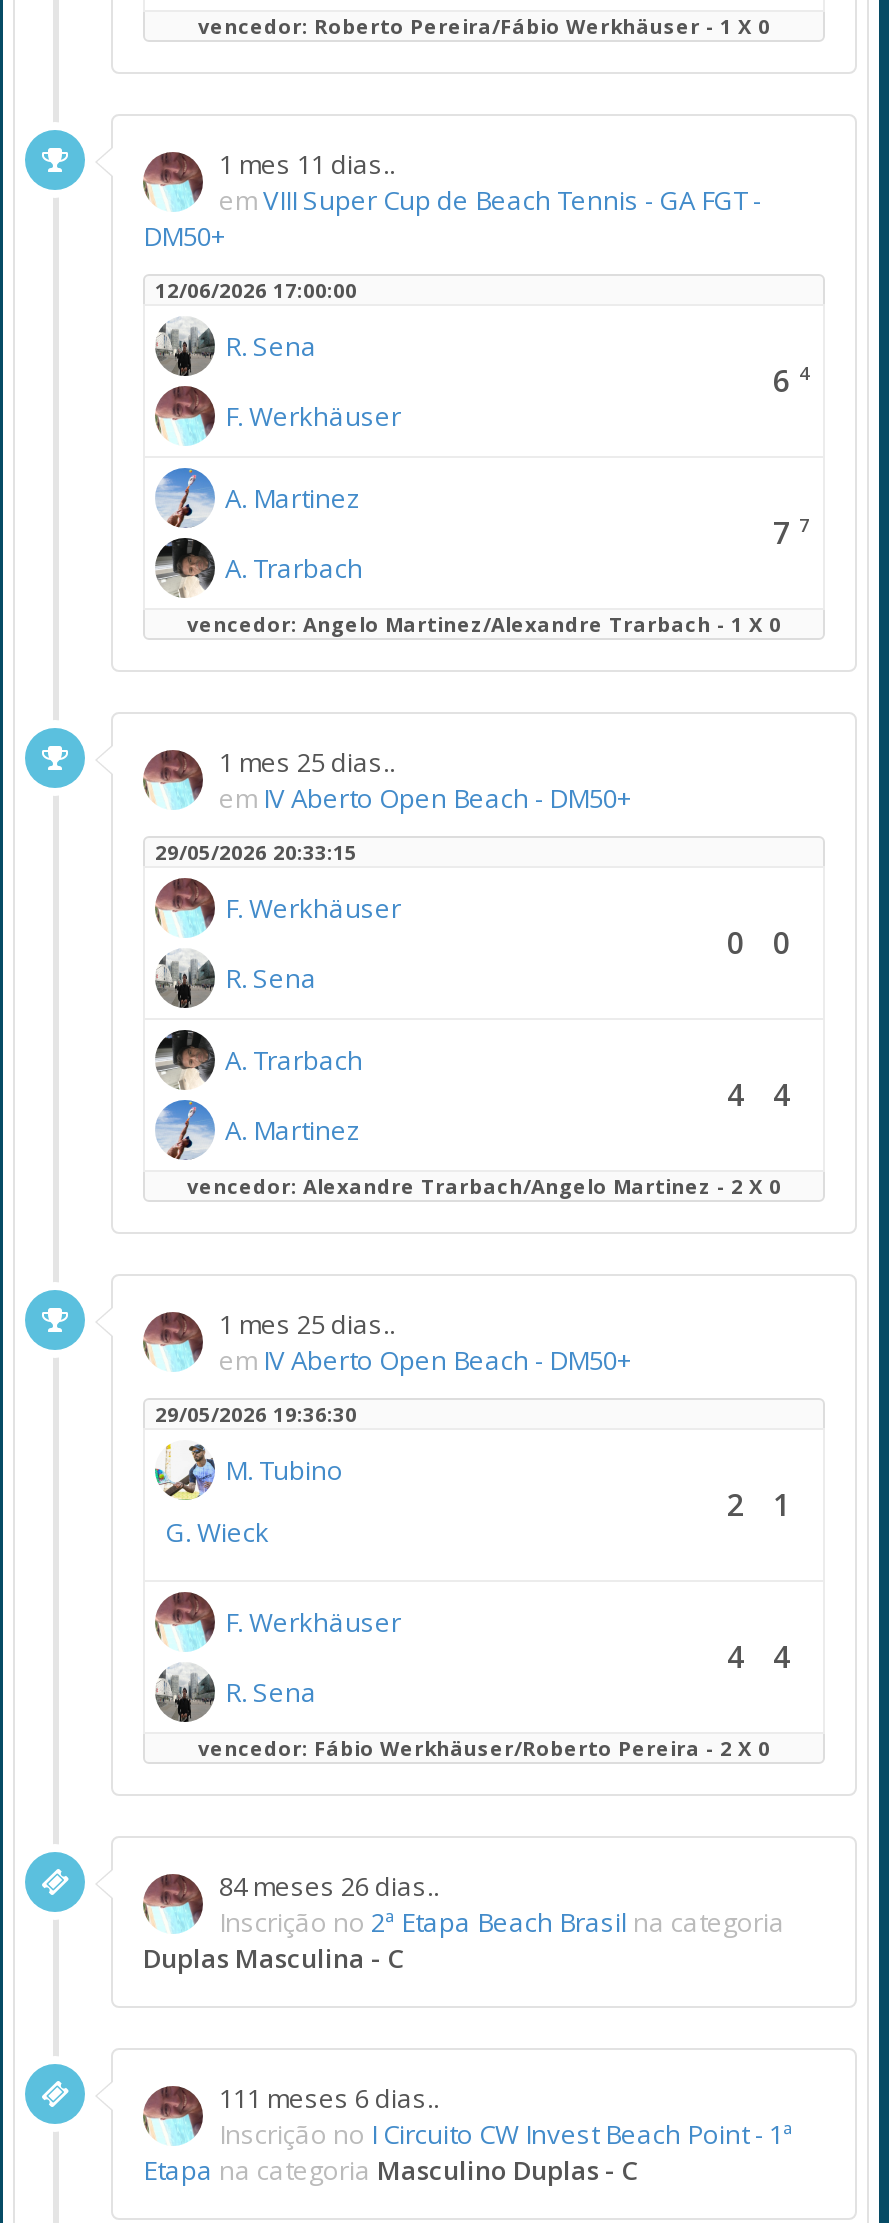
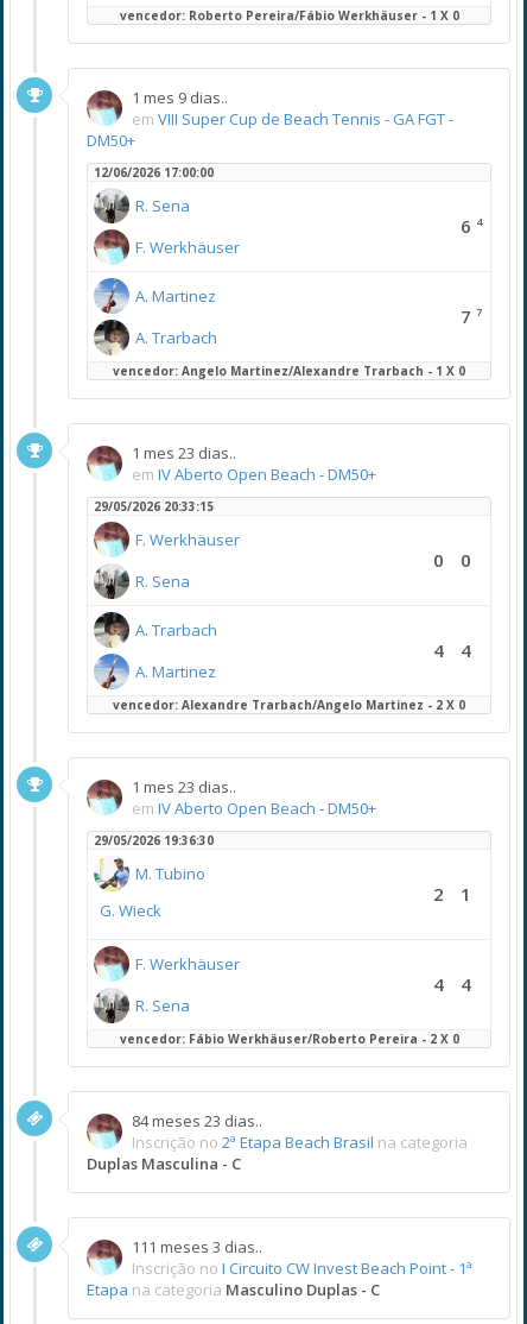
[219,146,395,182] 1 mes 11 dias.. -> [132,87,228,108] 1 mes 9 dias..
[219,744,395,780] 1 mes 25 dias.. -> [132,442,236,464] 1 mes 23 dias..
[219,1306,395,1342] 1 mes 25 dias.. -> [132,776,236,797] 1 mes 23 dias..
[219,1868,439,1904] 84 meses 26 dias.. -> [132,1110,262,1131] 84 meses 23 dias..
[219,2080,439,2116] 111 meses 6 dias.. -> [132,1236,262,1257] 111 meses 3 dias..

